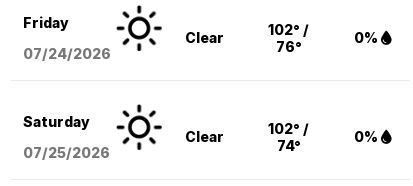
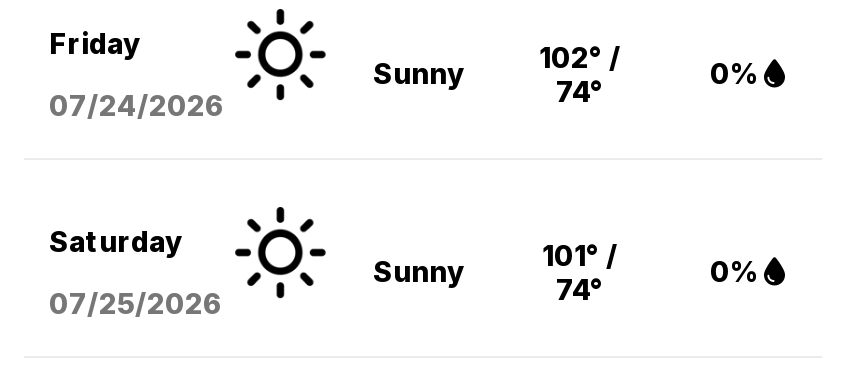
[185,29,224,46] Clear -> [373,57,465,91] Sunny
[276,38,302,55] 76° -> [556,75,604,109] 74°
[185,120,309,145] Clear | 102° / -> [373,239,618,289] Sunny | 101° /

